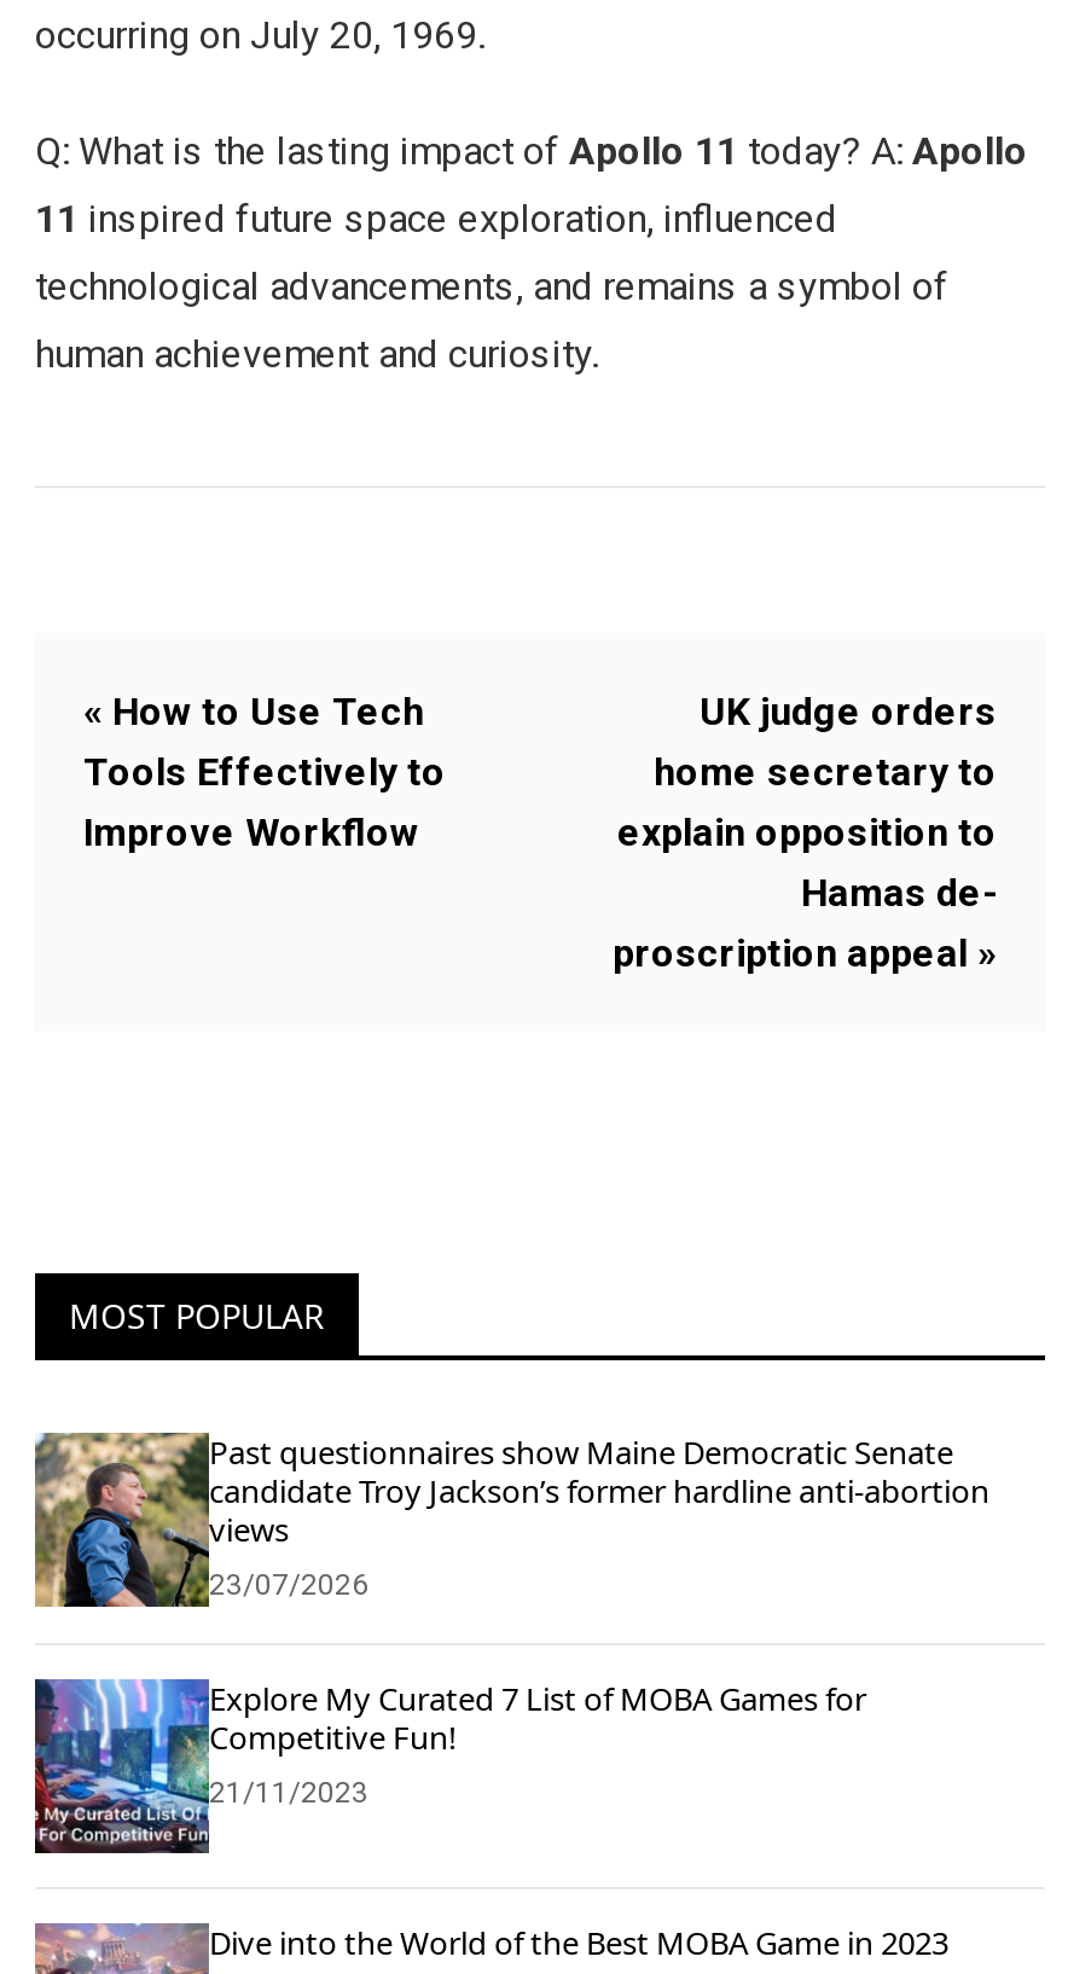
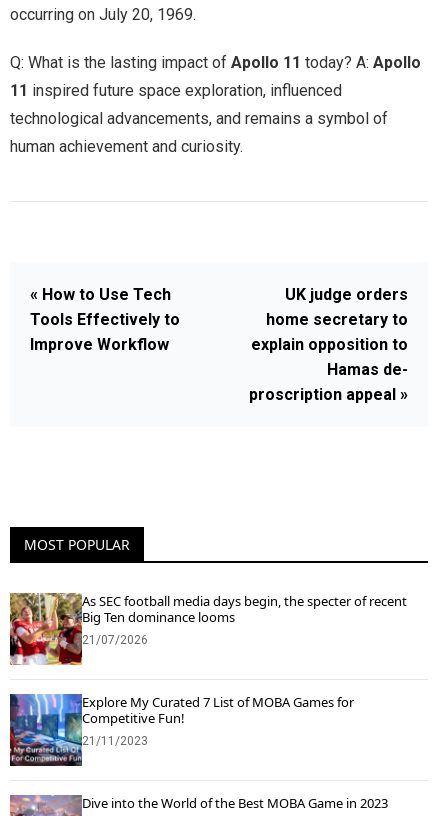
[33,1430,989,1609] [image] | Past questionnaires show Maine Democratic Senate | candidate Troy Jackson’s former hardline anti-abortion | views | 23/07/2026 -> [9,592,407,666] [image] | As SEC football media days begin, the specter of recent | Big Ten dominance looms | 21/07/2026

